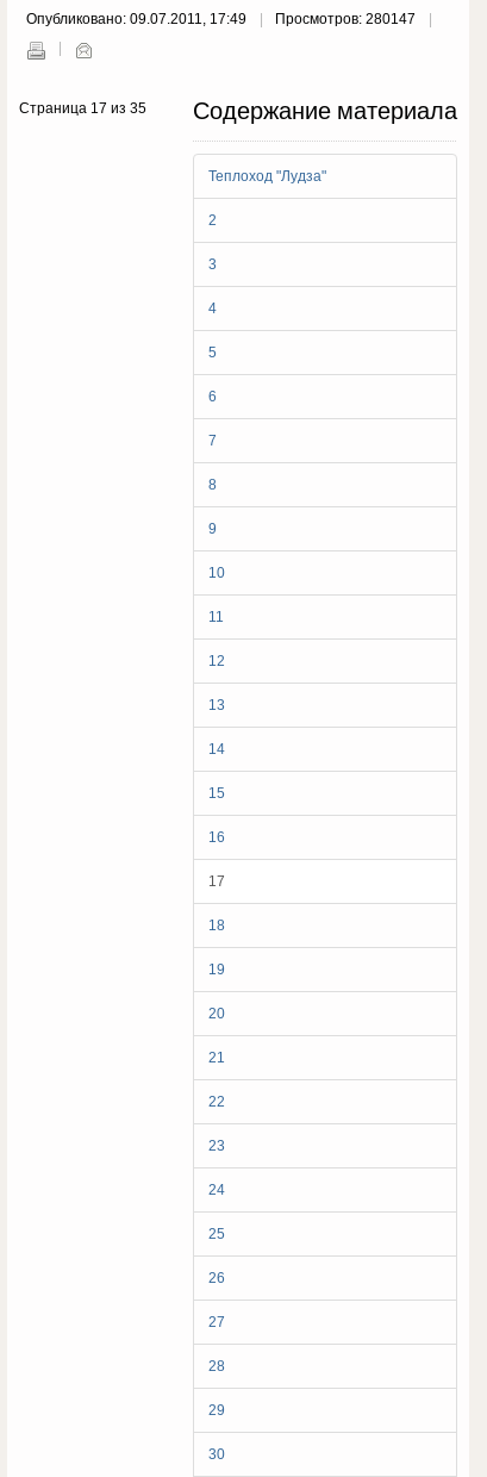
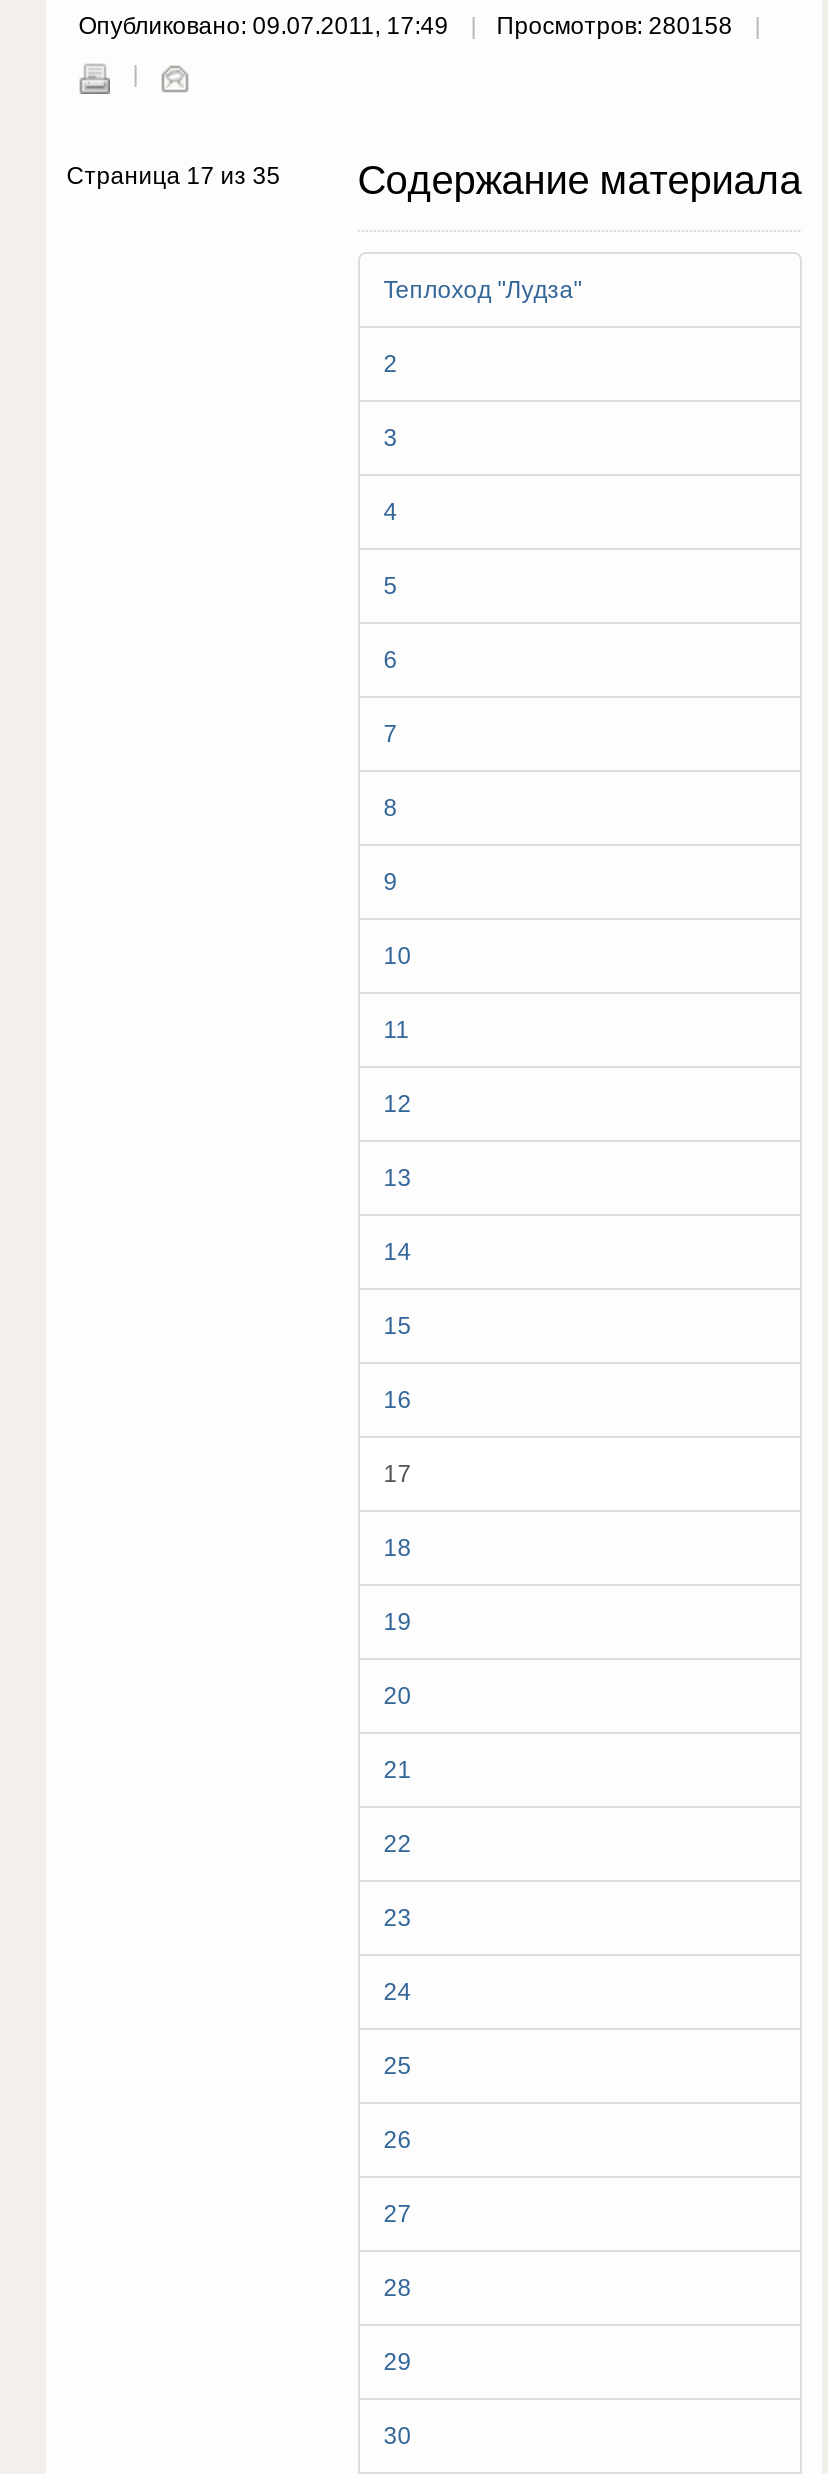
[26,11,419,27] Опубликовано: 09.07.2011, 17:49 Просмотров: 280147 -> [78,12,738,40] Опубликовано: 09.07.2011, 17:49 Просмотров: 280158

